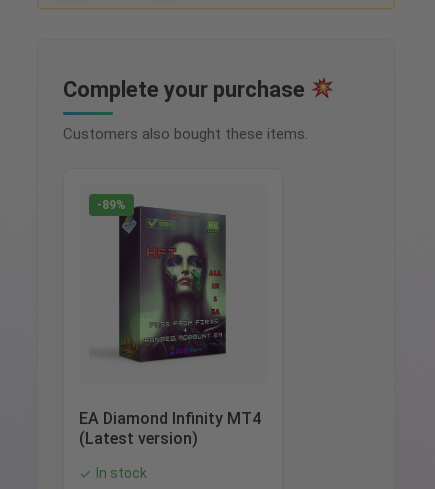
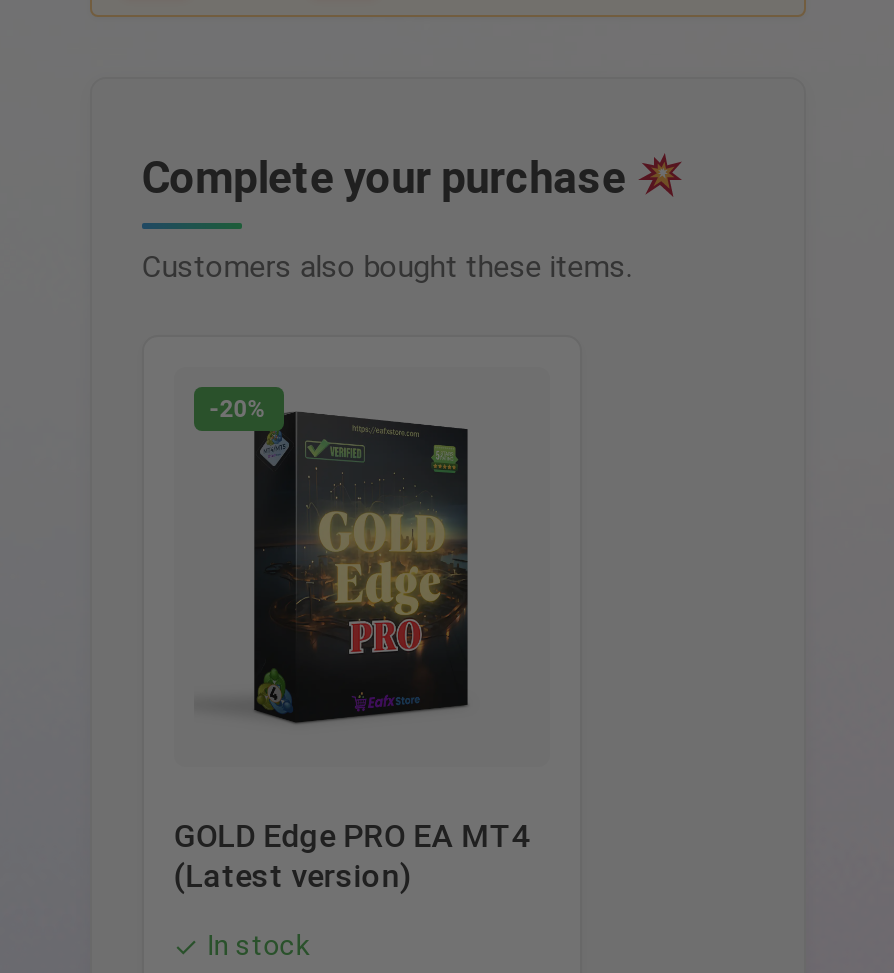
[97,198,226,362] [image] | -89% -> [210,395,470,721] [image] | -20%
[79,409,261,428] EA Diamond Infinity MT4 -> [174,817,530,855] GOLD Edge PRO EA MT4

